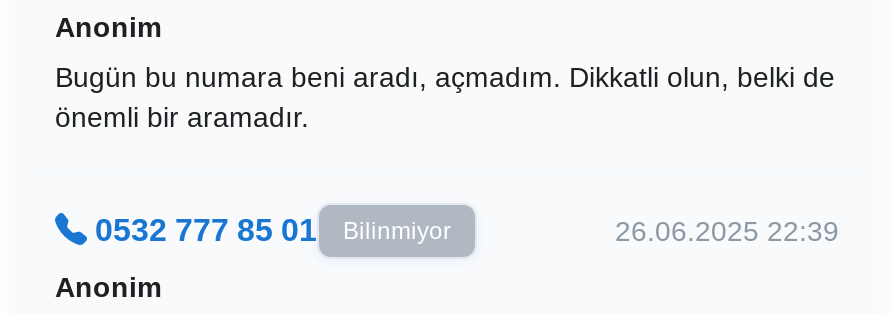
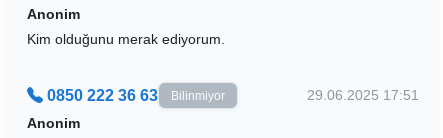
[55,62,835,134] Bugün bu numara beni aradı, açmadım. Dikkatli olun, belki de | önemli bir aramadır. -> [27,31,225,47] Kim olduğunu merak ediyorum.
[95,213,451,247] 0532 777 85 01 Bilinmiyor -> [47,87,225,104] 0850 222 36 63 Bilinmiyor
[615,214,839,246] 26.06.2025 22:39 -> [307,87,419,103] 29.06.2025 17:51

